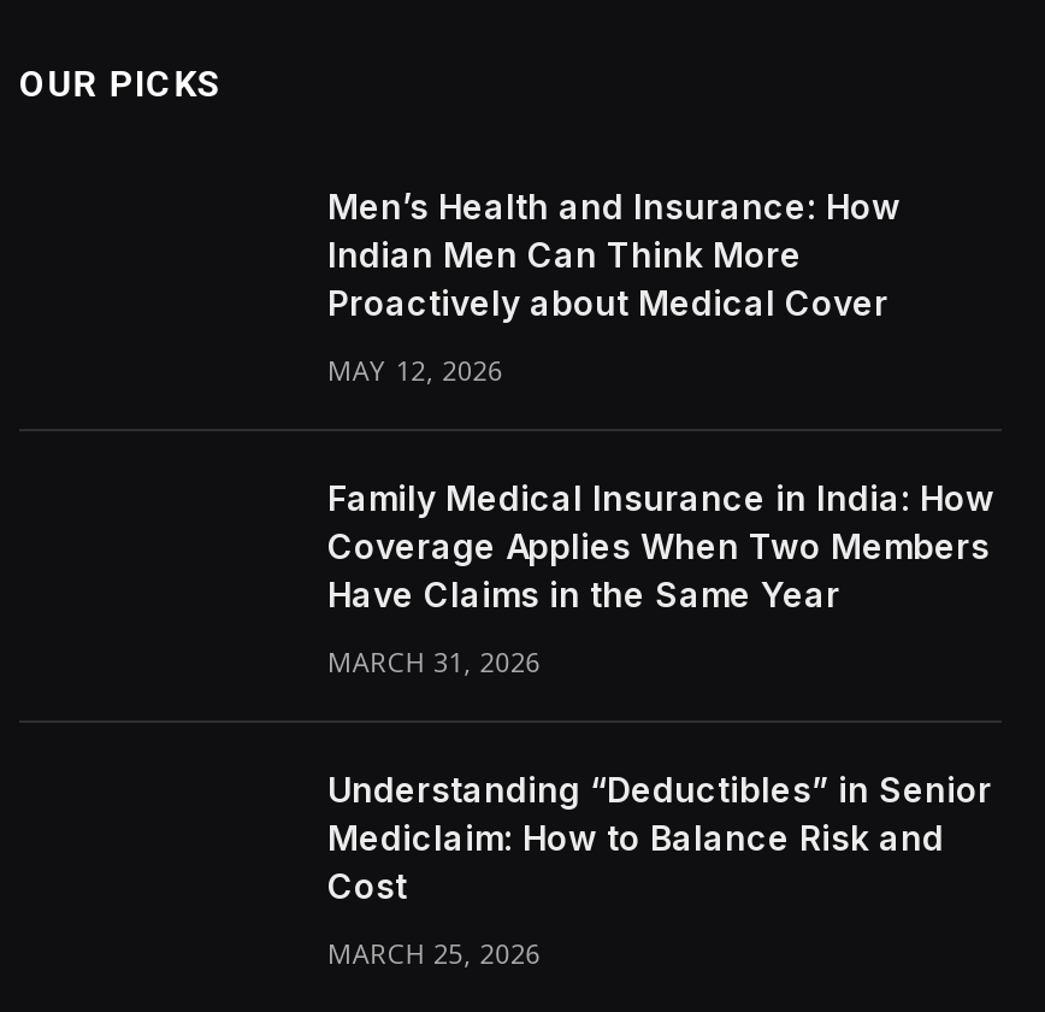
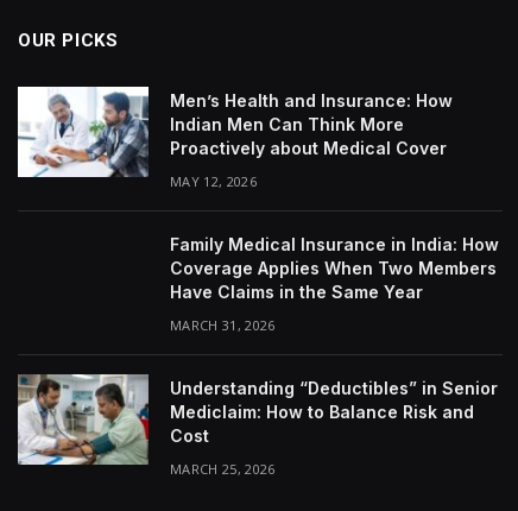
none -> [17,86,150,178] [image]
none -> [17,373,150,466] [image]

